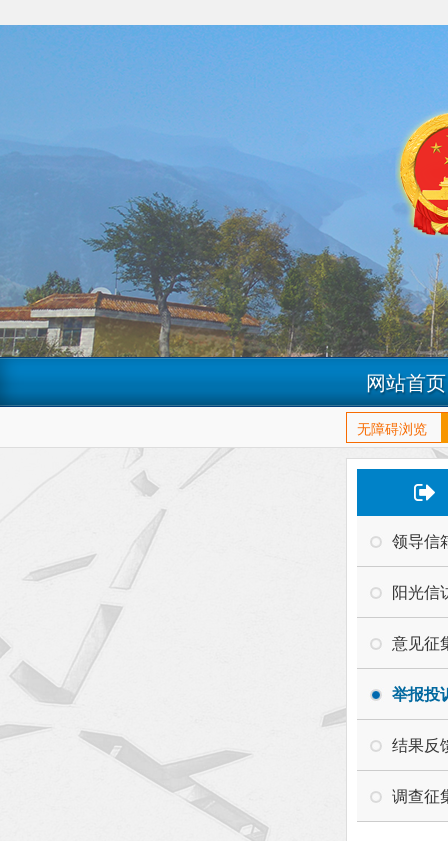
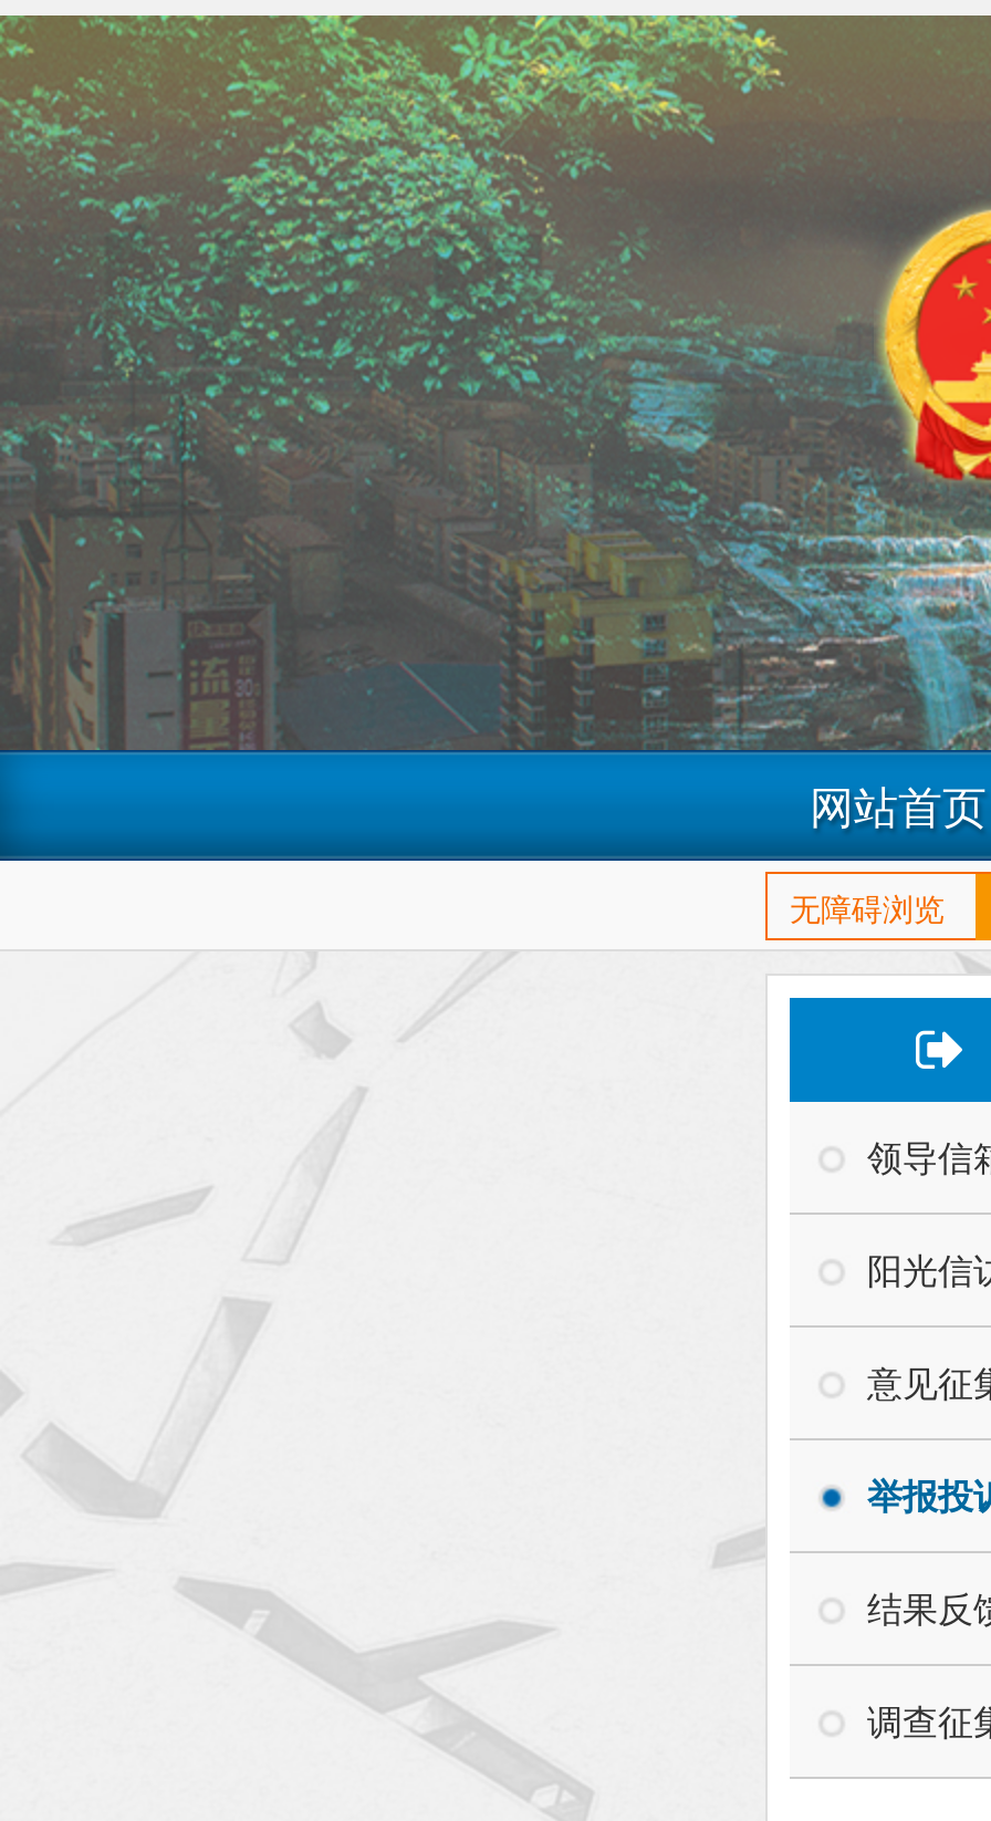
[3,24,445,358] [image] -> [7,13,984,752] [image]

